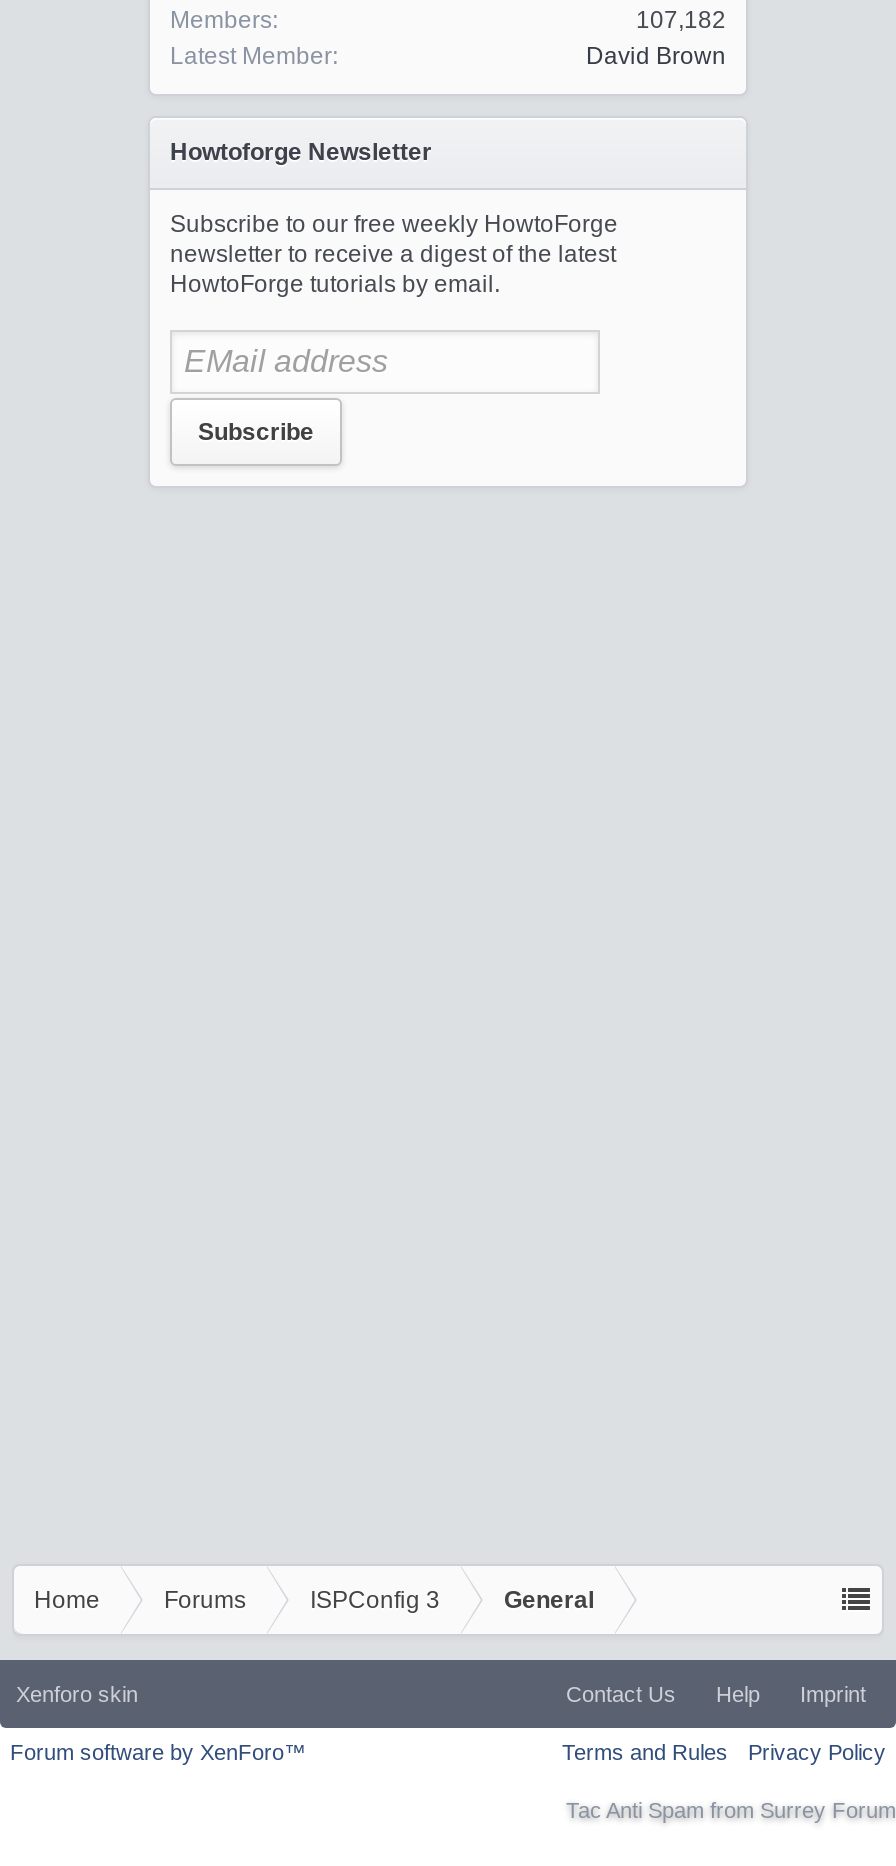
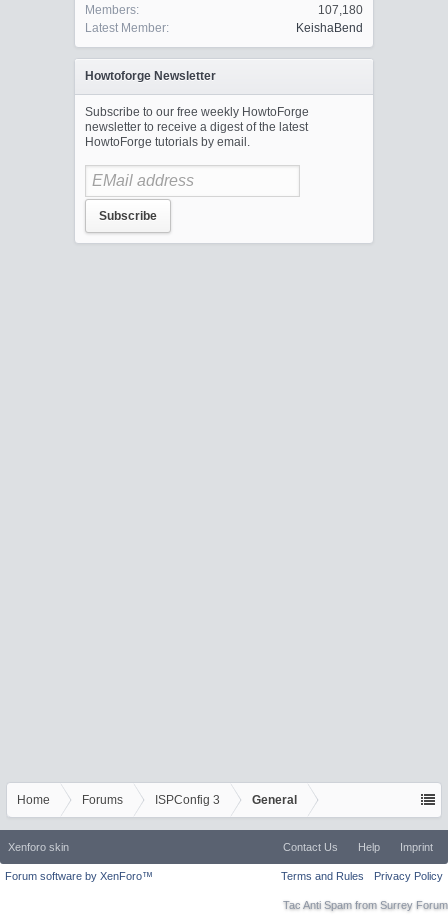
[636,6,726,34] 107,182 -> [318,3,363,17] 107,180
[586,42,726,70] David Brown -> [296,21,363,35] KeishaBend

